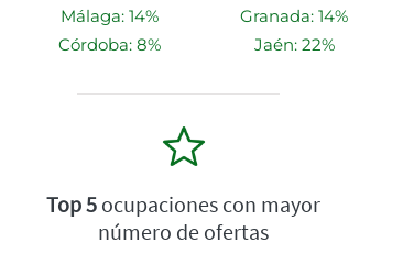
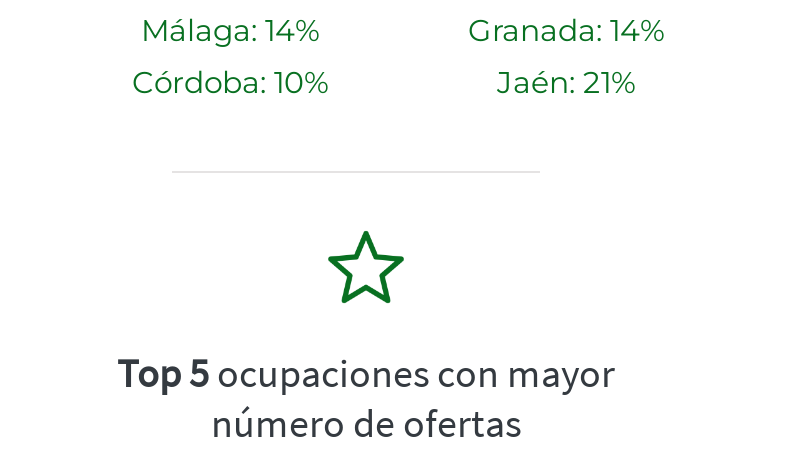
[58,34,160,55] Córdoba: 8% -> [132,62,328,100] Córdoba: 10%
[254,34,334,55] Jaén: 22% -> [497,62,635,100] Jaén: 21%

